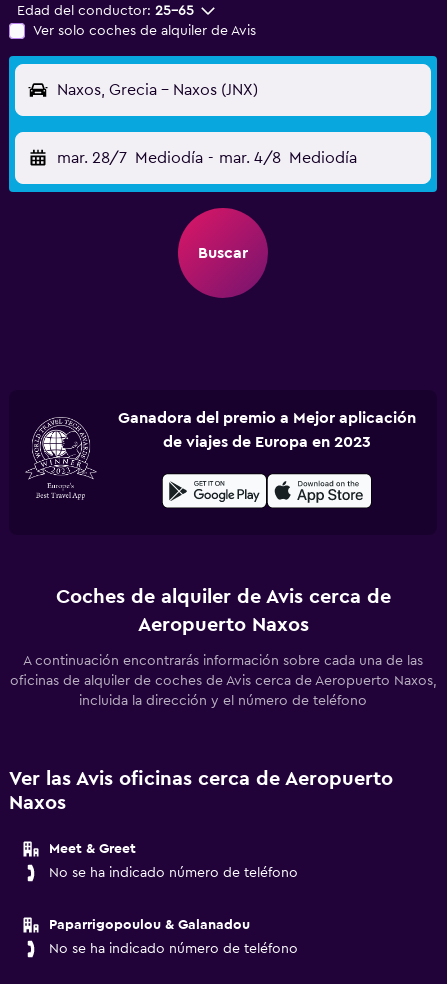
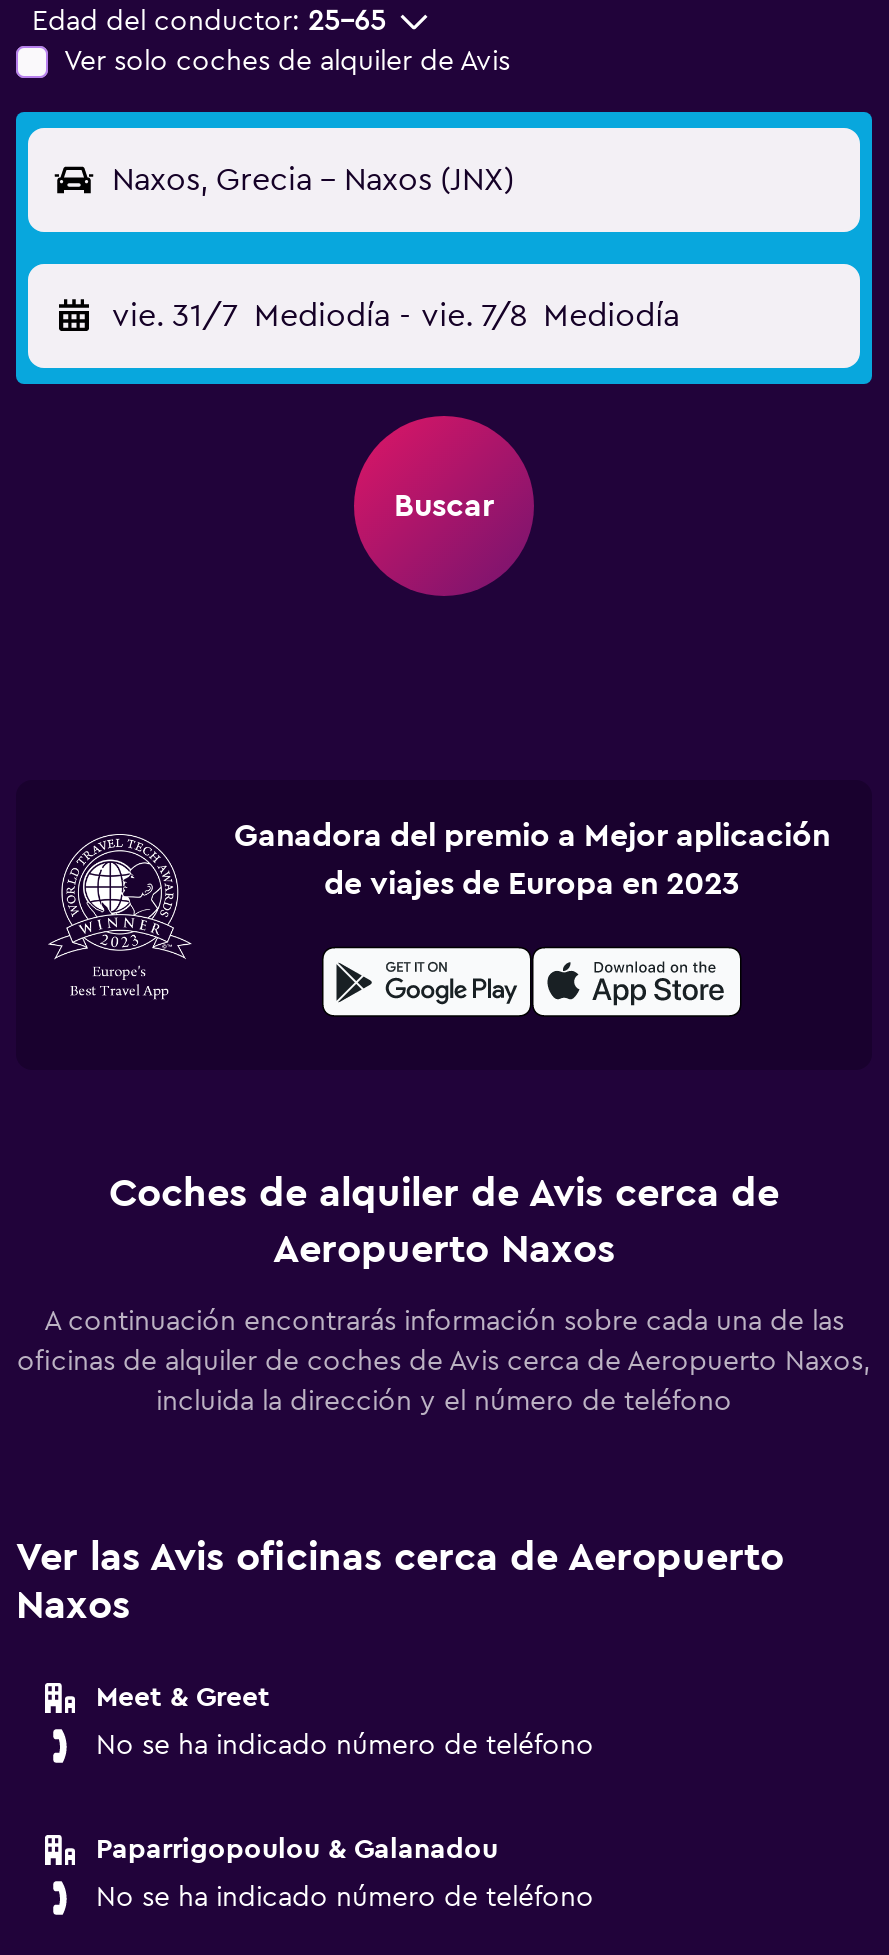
[57,150,357,166] mar. 28/7 Mediodía - mar. 4/8 Mediodía -> [112,300,679,332] vie. 31/7 Mediodía - vie. 7/8 Mediodía

